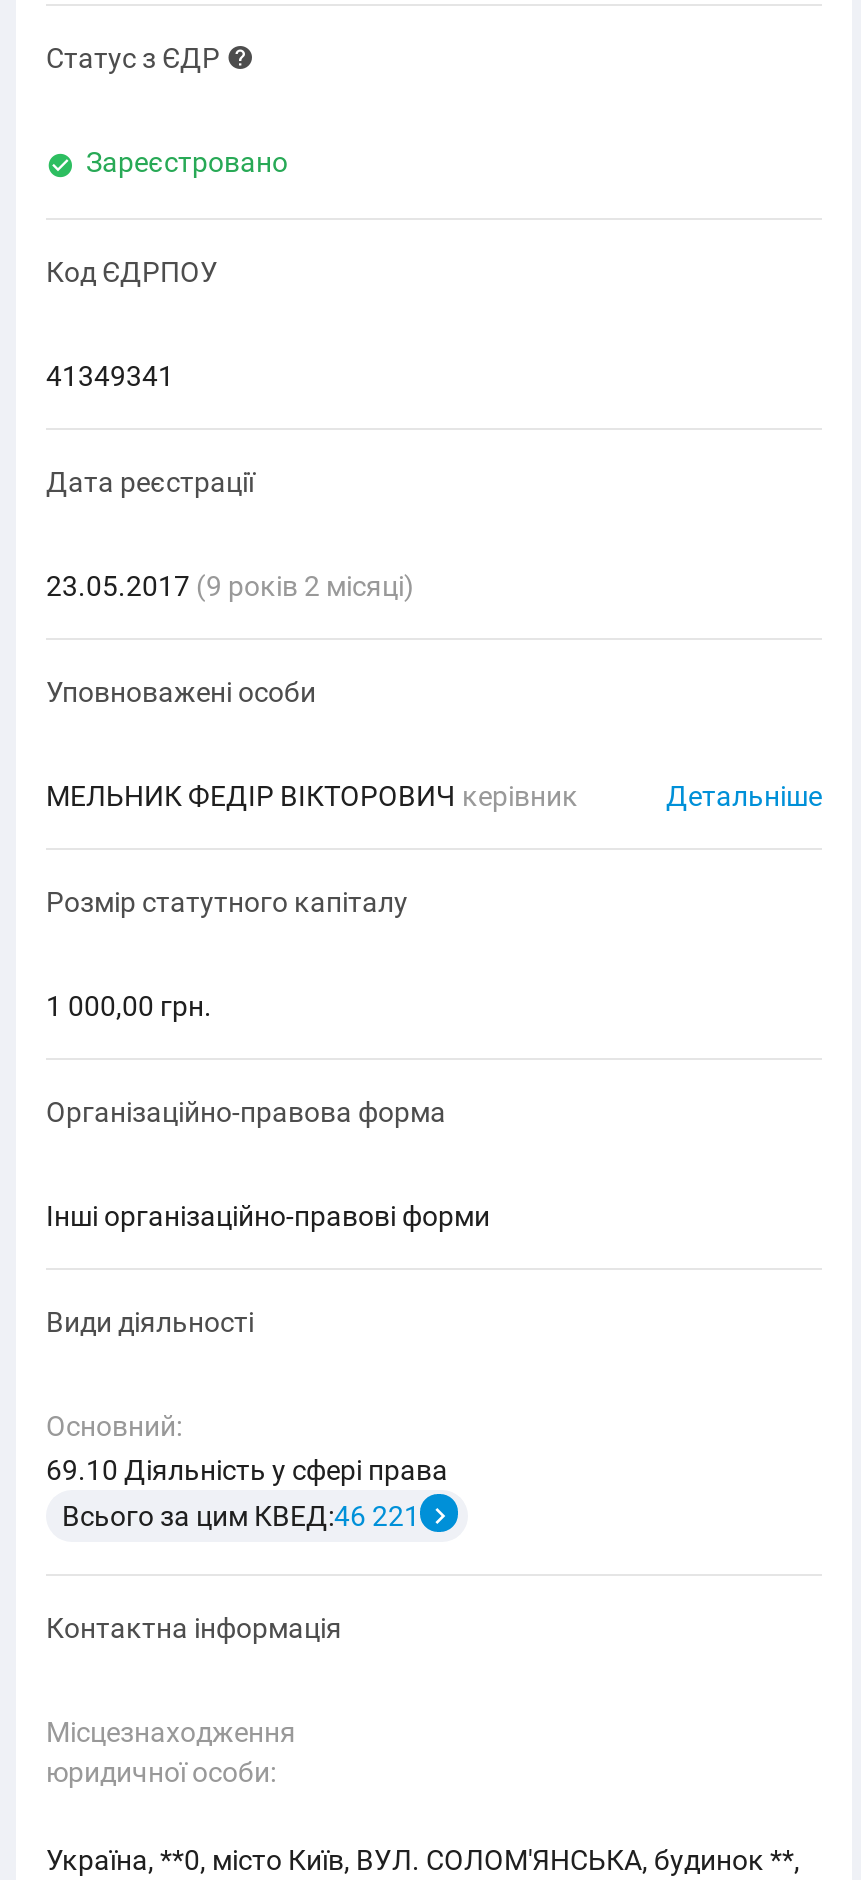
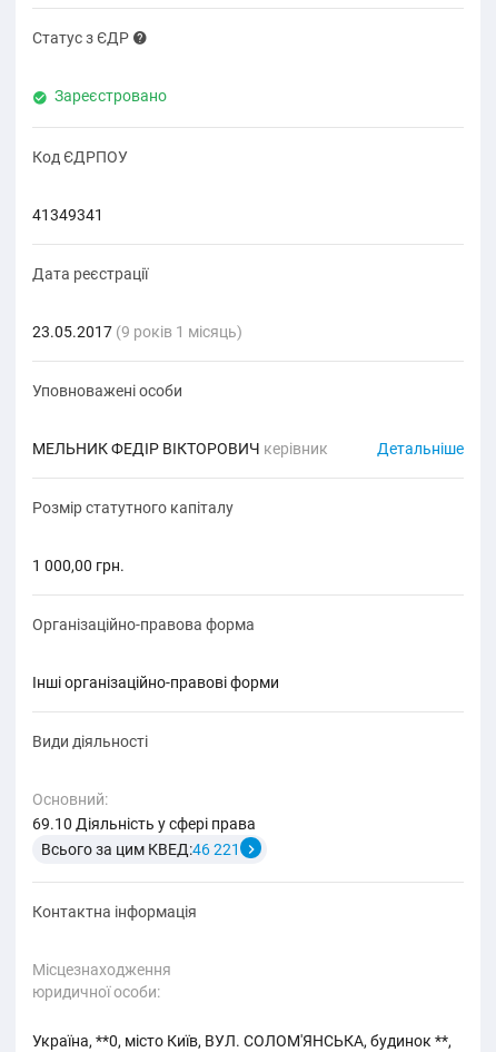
[46,570,414,602] 23.05.2017 (9 років 2 місяці) -> [32,323,242,340] 23.05.2017 (9 років 1 місяць)

